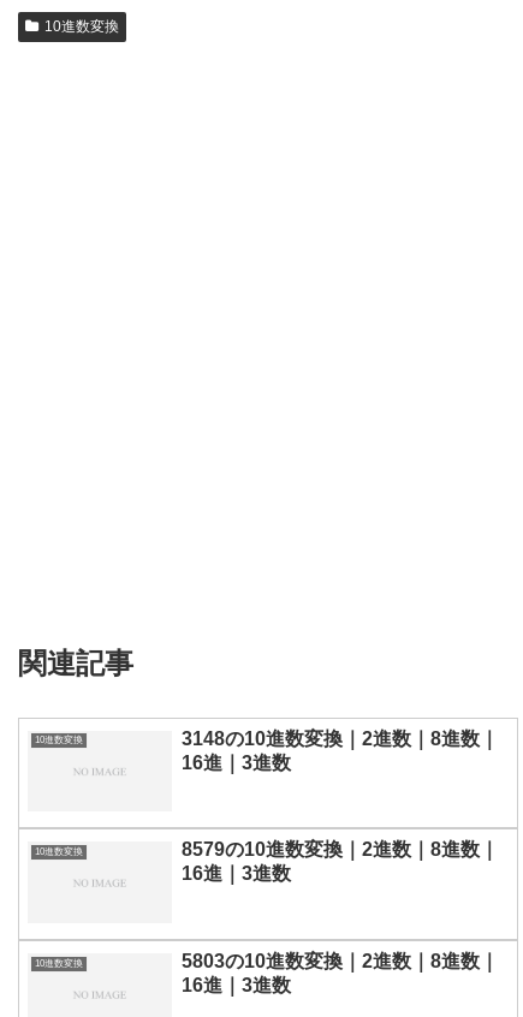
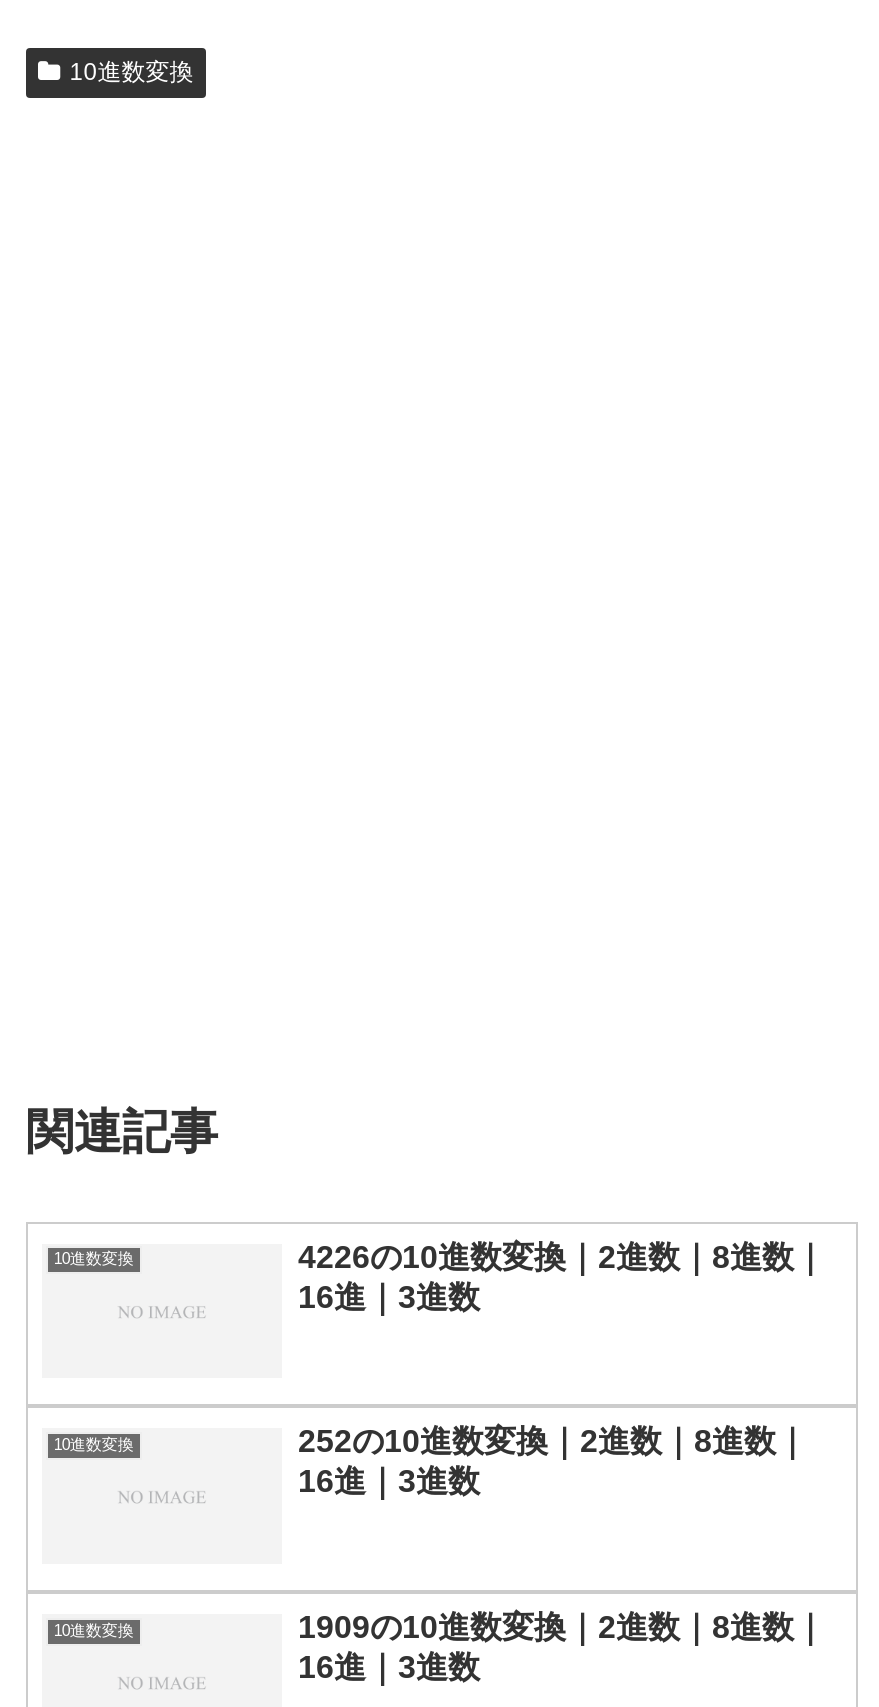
[182,728,499,748] 3148の10進数変換｜2進数｜8進数｜ -> [298,1239,826,1273] 4226の10進数変換｜2進数｜8進数｜
[182,840,499,860] 8579の10進数変換｜2進数｜8進数｜ -> [298,1425,808,1459] 252の10進数変換｜2進数｜8進数｜
[182,951,499,972] 5803の10進数変換｜2進数｜8進数｜ -> [298,1611,826,1645] 1909の10進数変換｜2進数｜8進数｜

